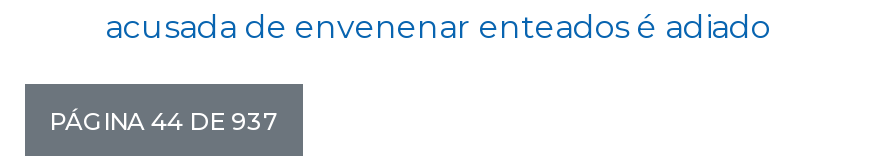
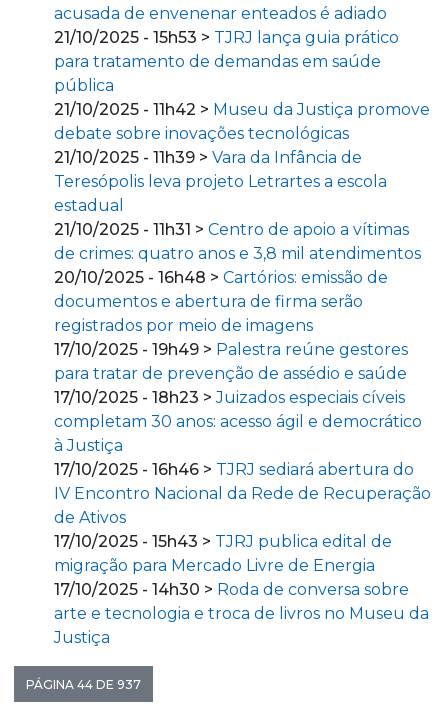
none -> [54,28,431,647] 21/10/2025 - 15h53 > TJRJ lança guia prático | para tratamento de demandas em saúde | pública | 21/10/2025 - 11h42 > Museu da Justiça promove | debate sobre inovações tecnológicas | 21/10/2025 - 11h39 > Vara da Infância de | Teresópolis leva projeto Letrartes a escola | estadual | 21/10/2025 - 11h31 > Centro de apoio a vítimas | de crimes: quatro anos e 3,8 mil atendimentos | 20/10/2025 - 16h48 > Cartórios: emissão de | documentos e abertura de firma serão | registrados por meio de imagens | 17/10/2025 - 19h49 > Palestra reúne gestores | para tratar de prevenção de assédio e saúde | 17/10/2025 - 18h23 > Juizados especiais cíveis | completam 30 anos: acesso ágil e democrático | à Justiça | 17/10/2025 - 16h46 > TJRJ sediará abertura do | IV Encontro Nacional da Rede de Recuperação | de Ativos | 17/10/2025 - 15h43 > TJRJ publica edital de | migração para Mercado Livre de Energia | 17/10/2025 - 14h30 > Roda de conversa sobre | arte e tecnologia e troca de livros no Museu da | Justiça

